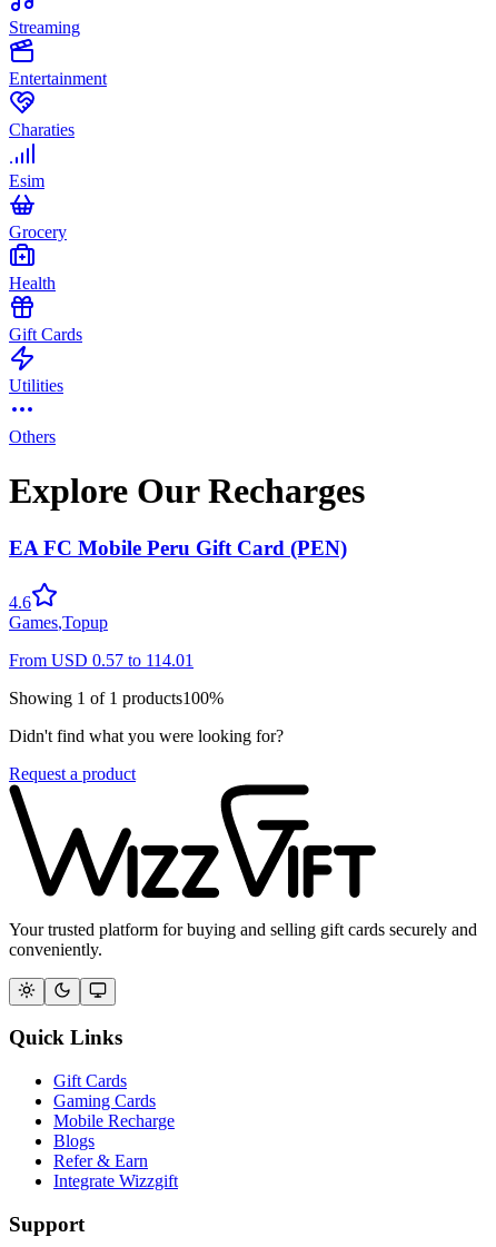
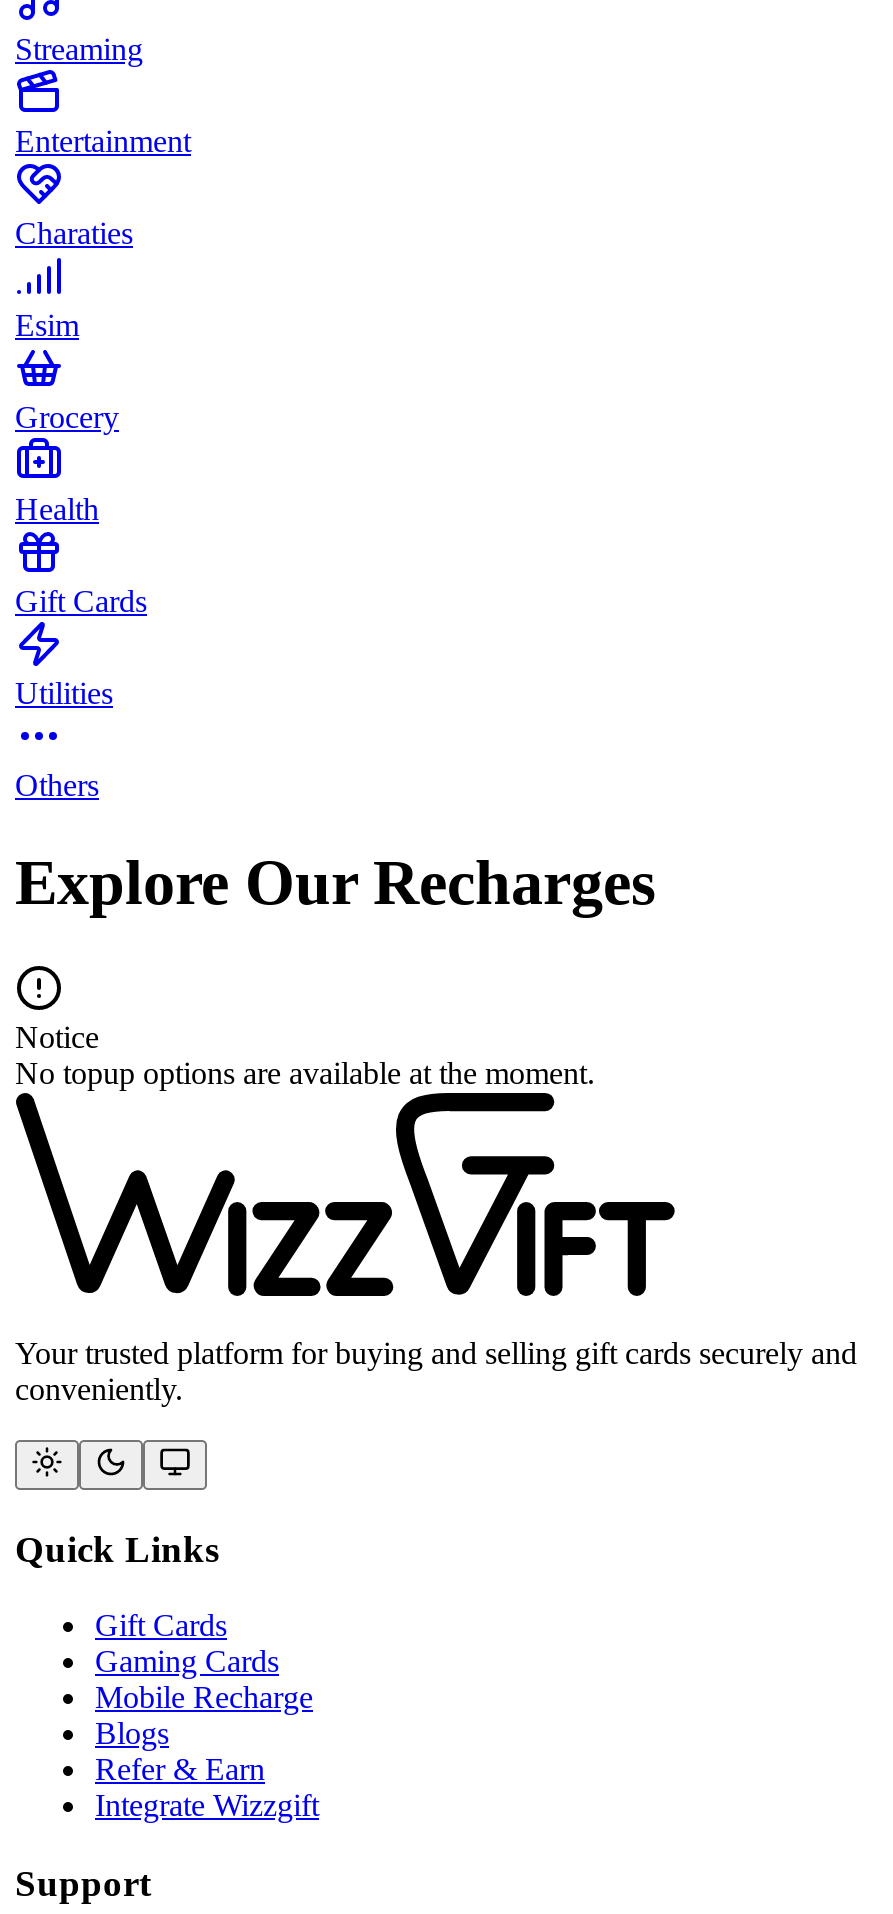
[9,536,347,783] EA FC Mobile Peru Gift Card (PEN) | 4.6 | Games,Topup | From USD 0.57 to 114.01 | Showing 1 of 1 products100% | Didn't find what you were looking for? | Request a product -> [15,1020,595,1090] Notice | No topup options are available at the moment.

